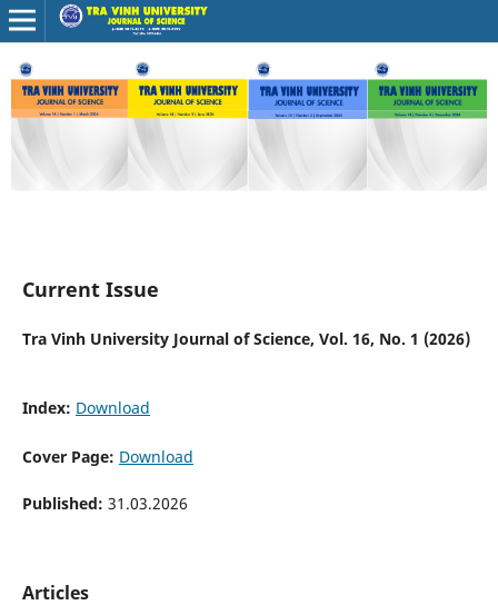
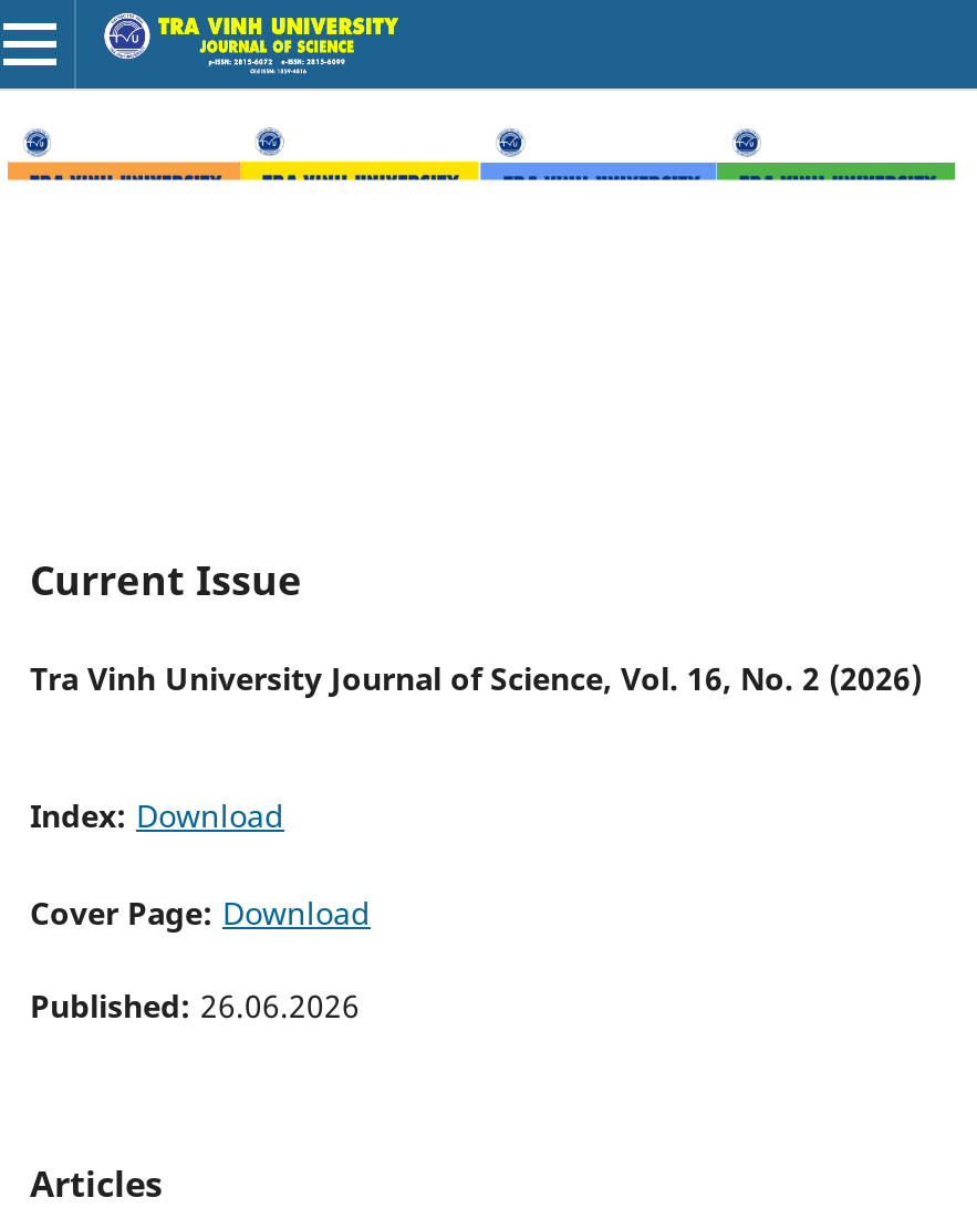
[10,87,488,189] [image] -> none
[22,328,470,349] Tra Vinh University Journal of Science, Vol. 16, No. 1 (2026) -> [30,657,922,699] Tra Vinh University Journal of Science, Vol. 16, No. 2 (2026)
[22,493,188,514] Published: 31.03.2026 -> [30,985,360,1027] Published: 26.06.2026

